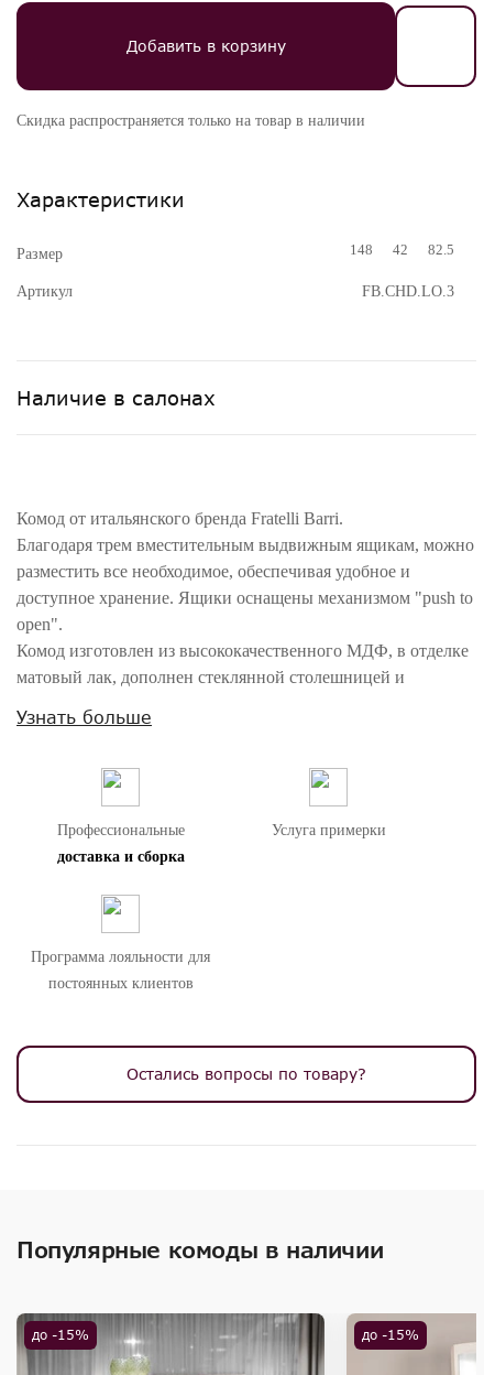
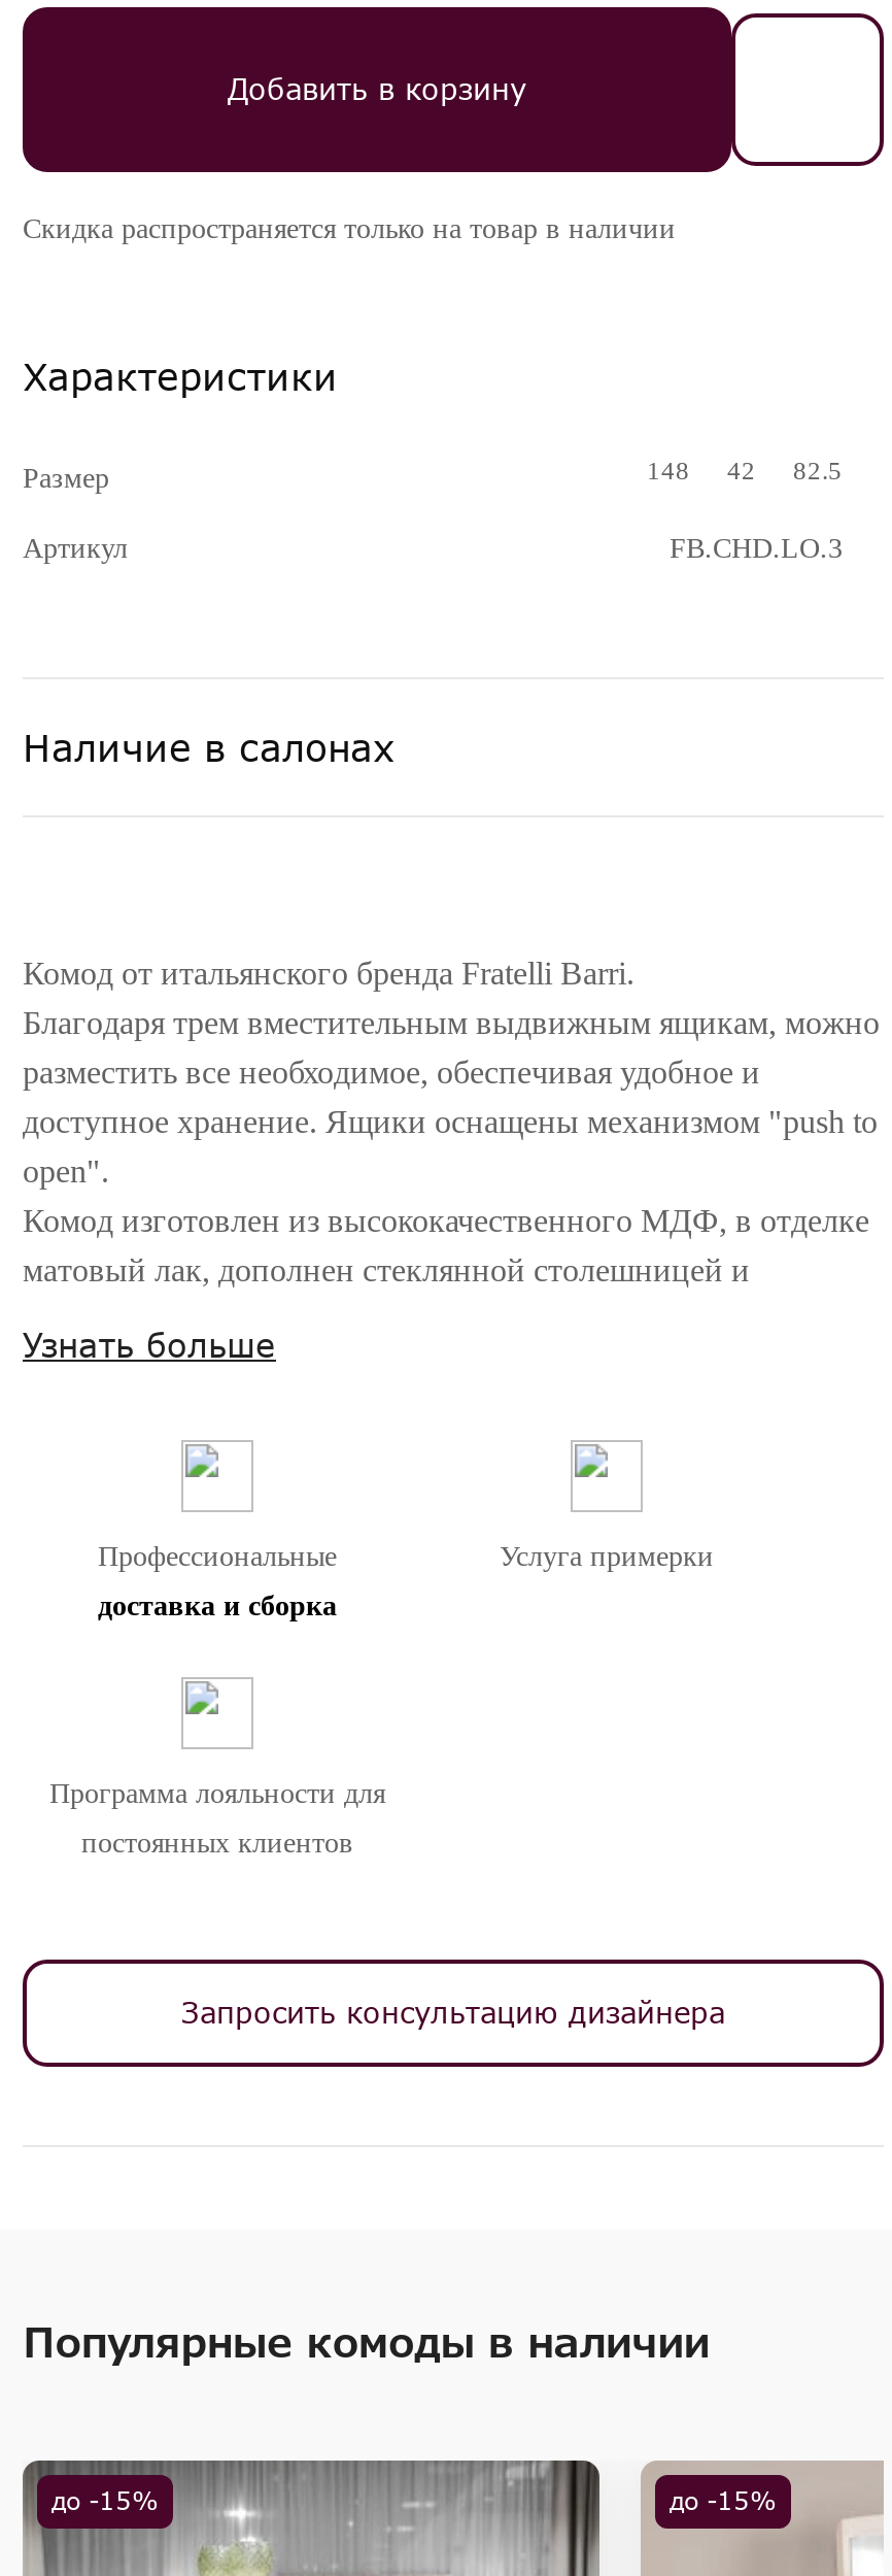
[127,1064,366,1083] Остались вопросы по товару? -> [181,1995,725,2030] Запросить консультацию дизайнера

